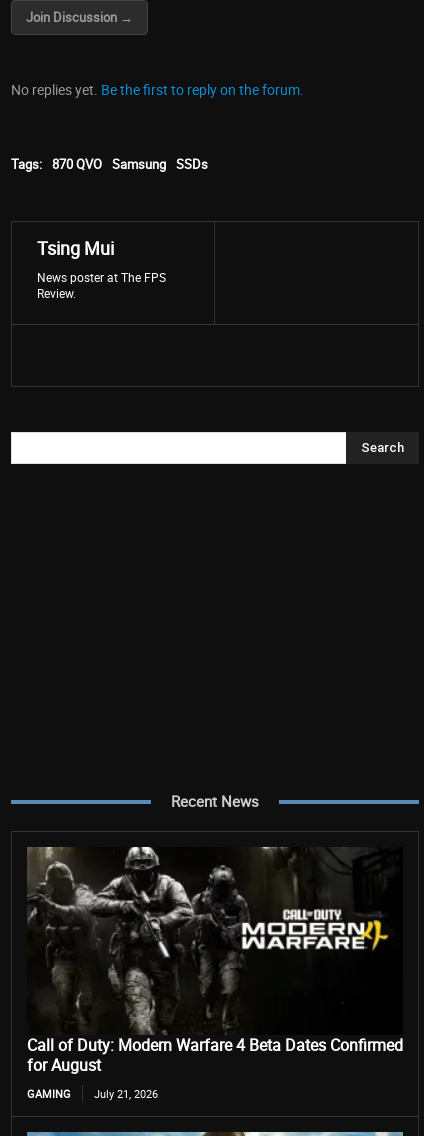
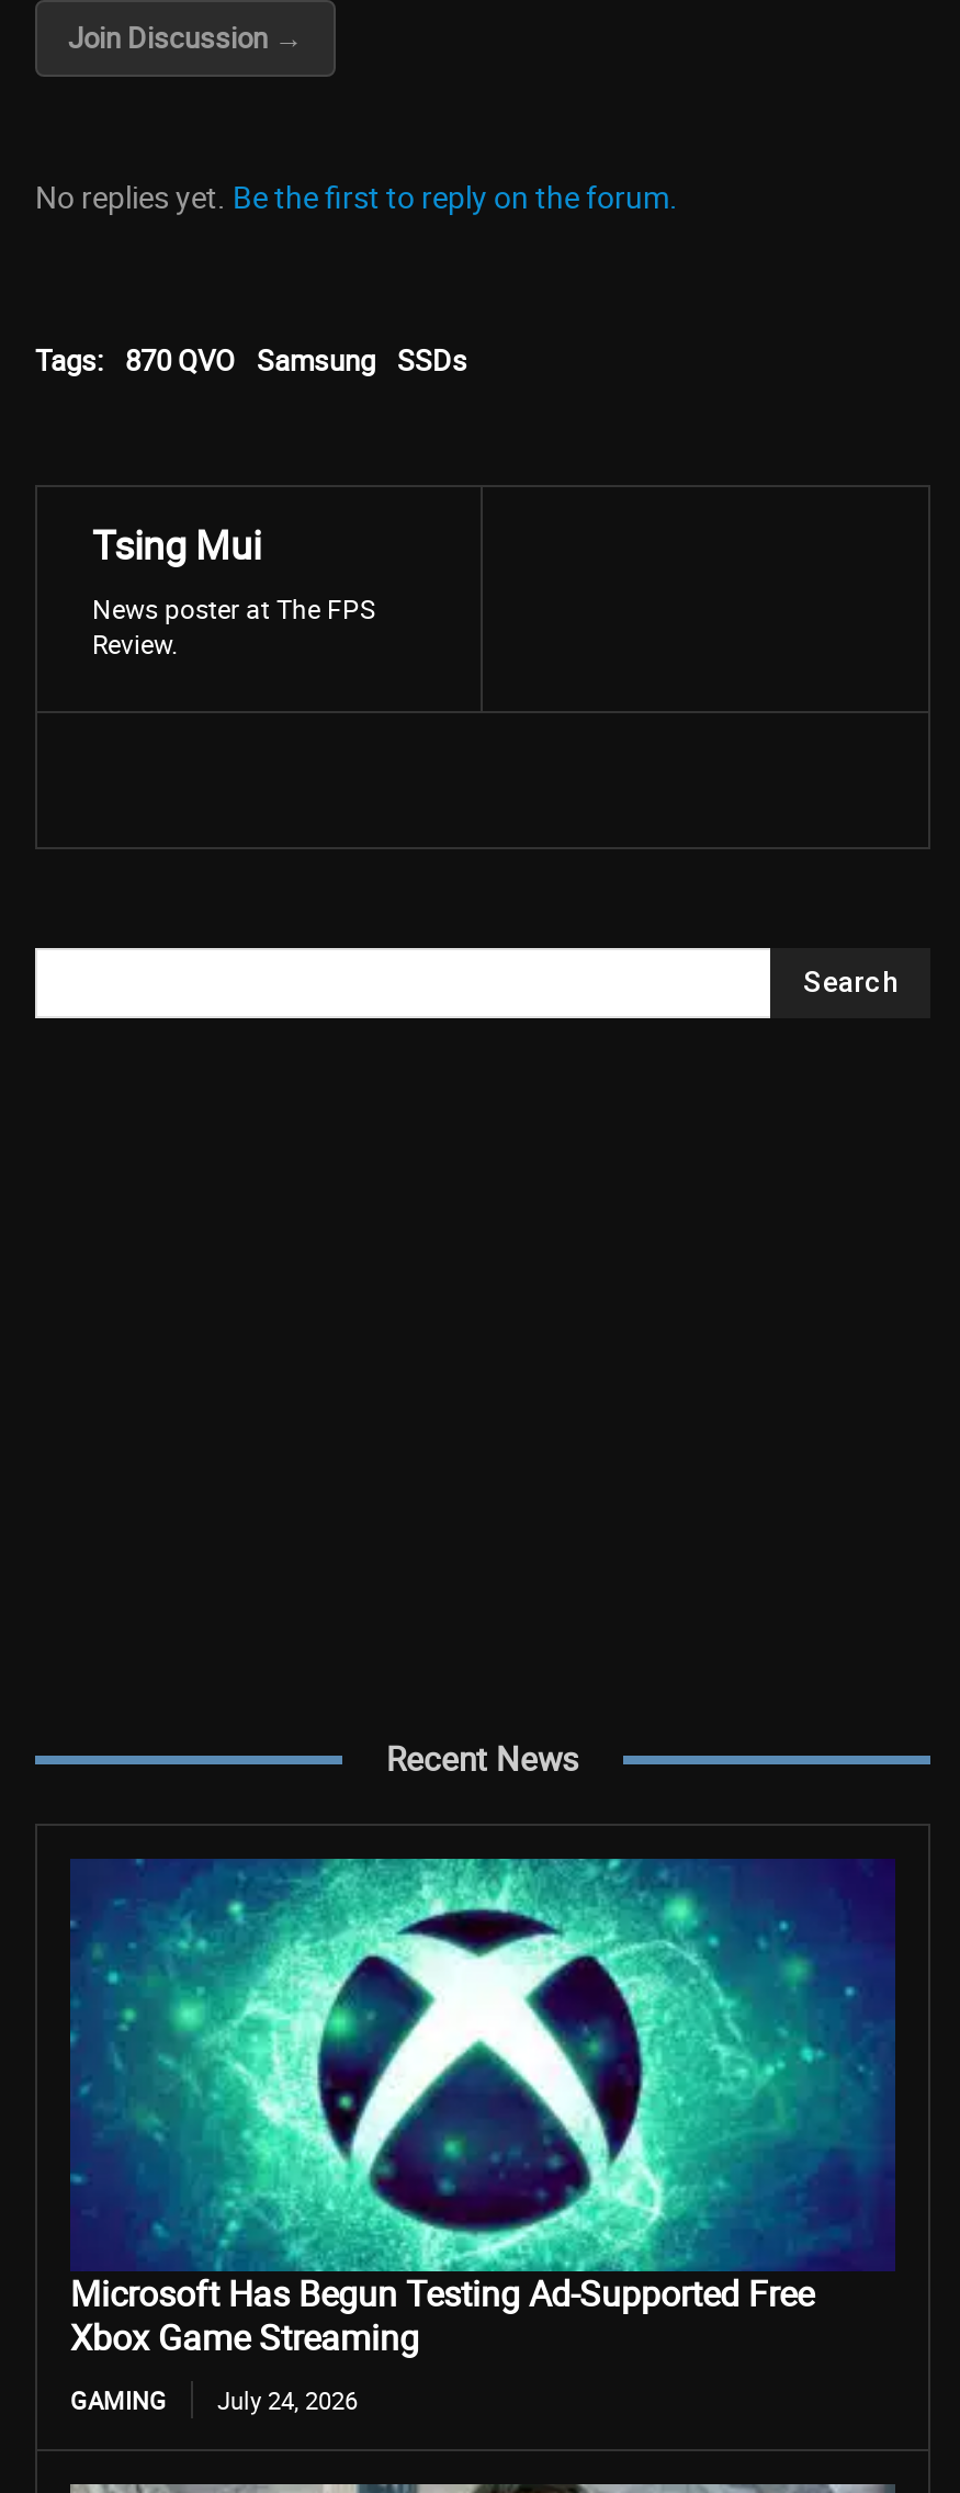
[27,846,403,1076] [image] | Call of Duty: Modern Warfare 4 Beta Dates Confirmed | for August -> [68,1857,897,2361] [image] | Microsoft Has Begun Testing Ad-Supported Free | Xbox Game Streaming
[27,1086,158,1101] GAMING July 21, 2026 -> [70,2383,358,2416] GAMING July 24, 2026

